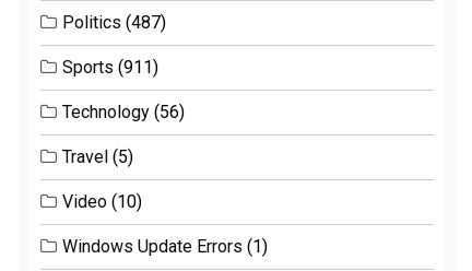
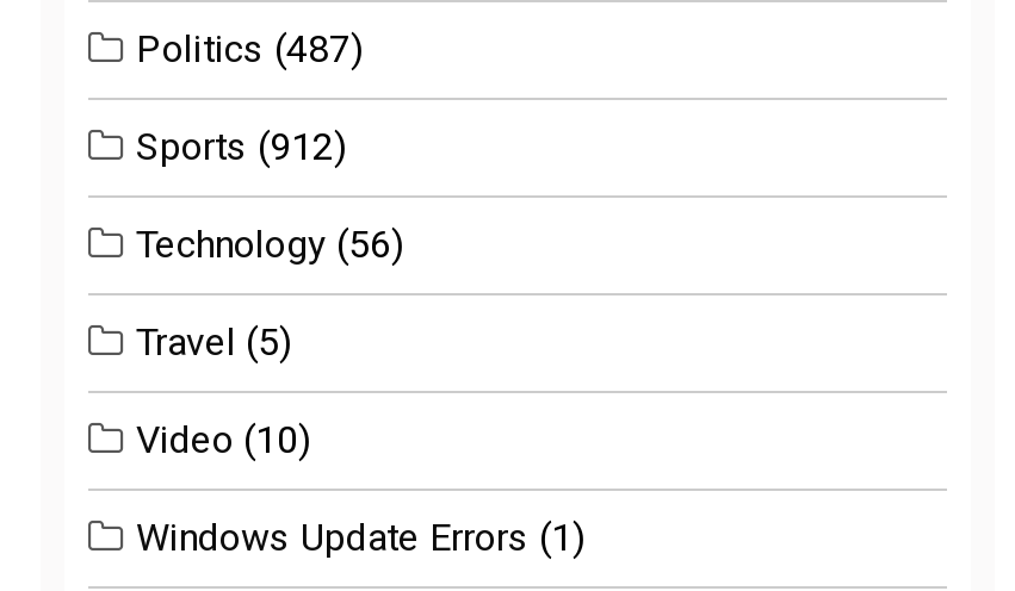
[62,57,158,78] Sports (911) -> [136,125,346,170] Sports (912)

